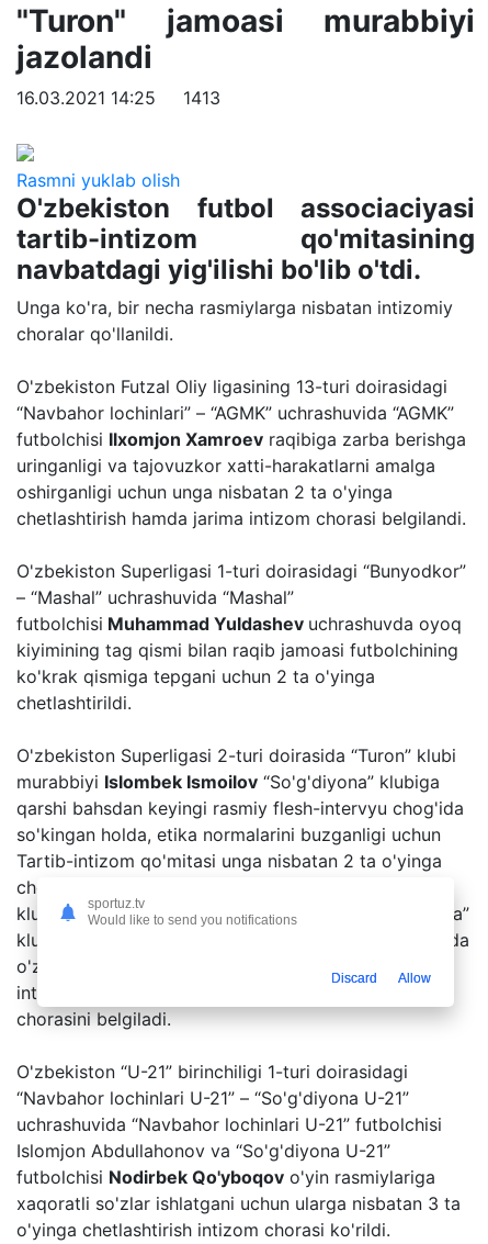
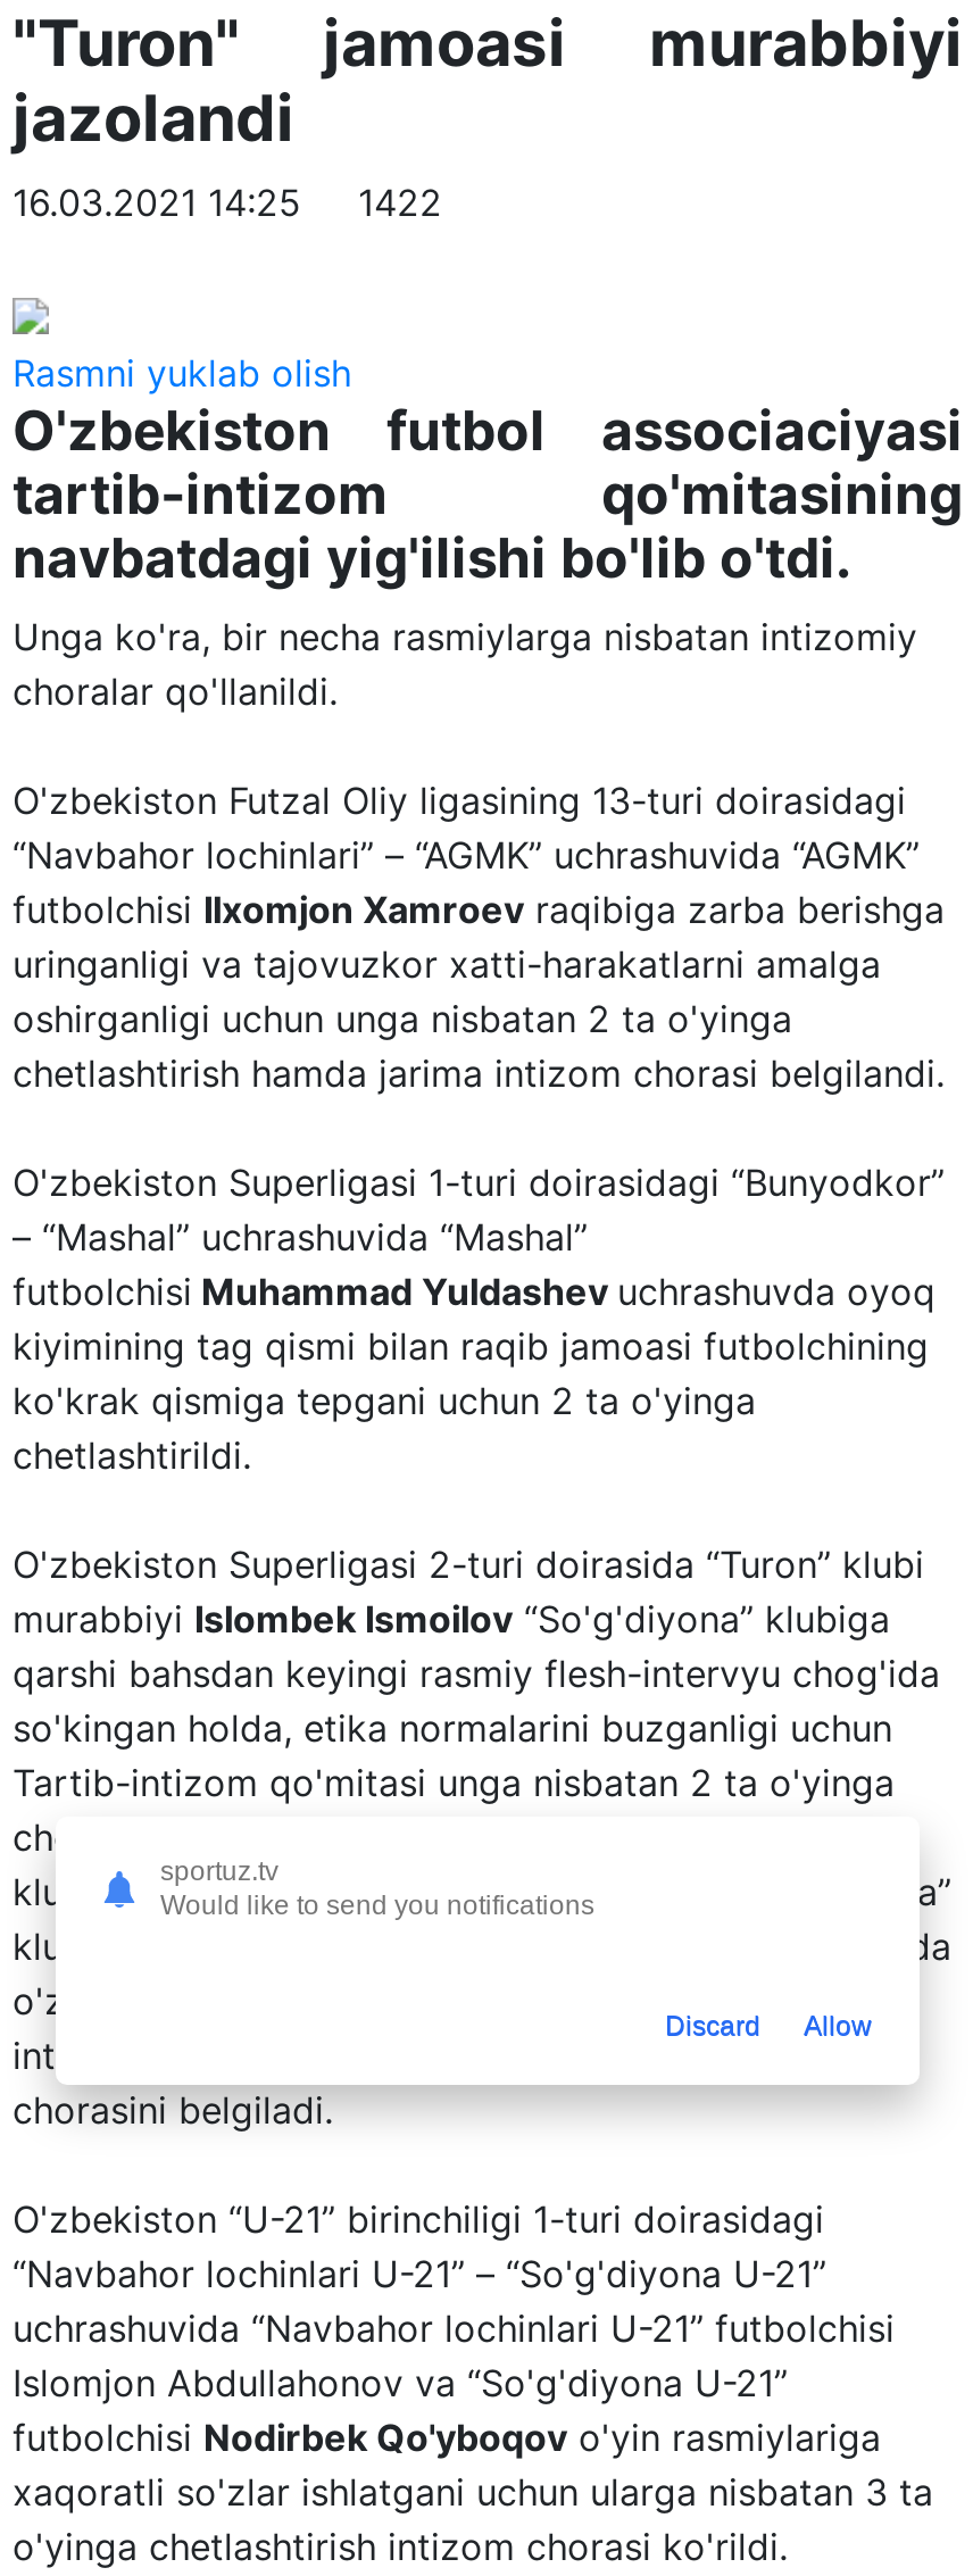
[16,87,220,109] 16.03.2021 14:25 1413 -> [13,180,442,225] 16.03.2021 14:25 1422

